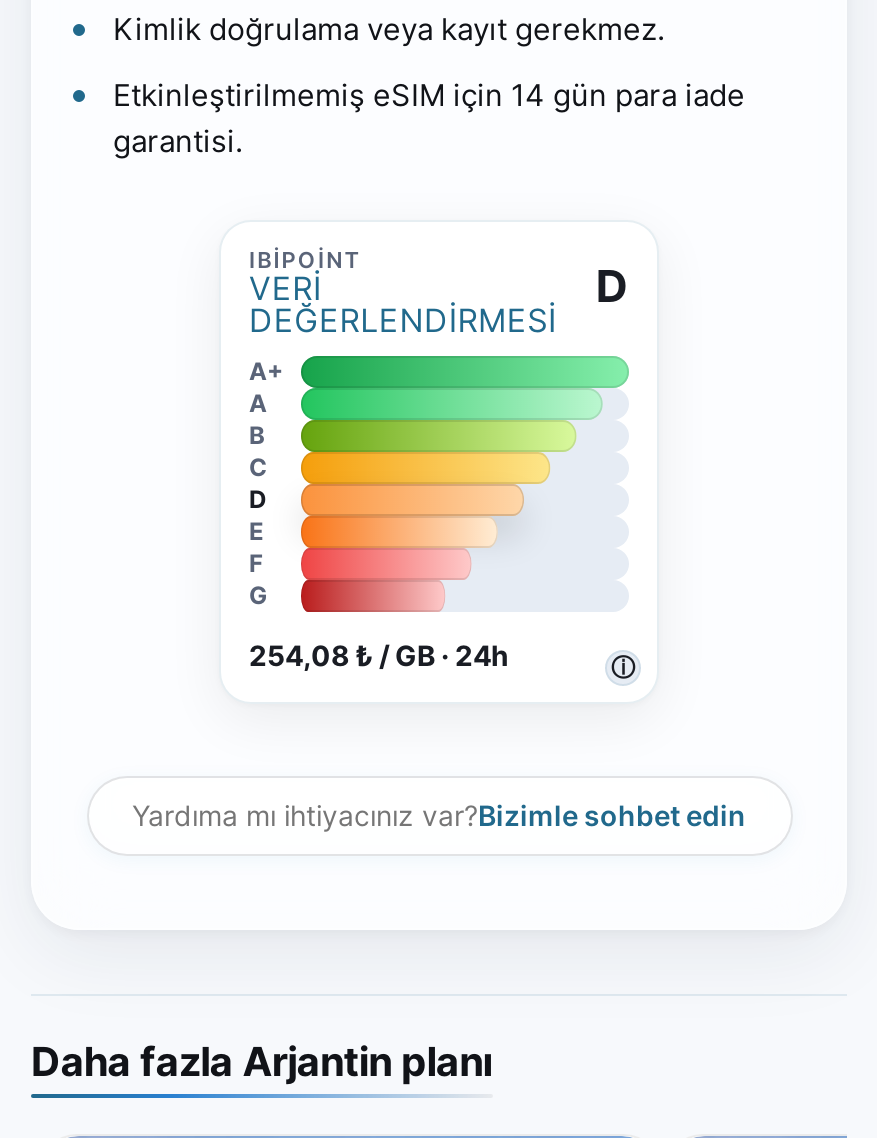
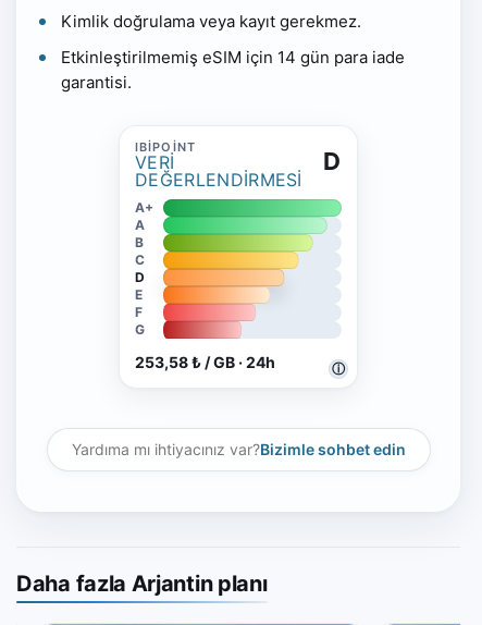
[249,638,509,672] 254,08 ₺ / GB · 24h -> [135,353,275,371] 253,58 ₺ / GB · 24h

